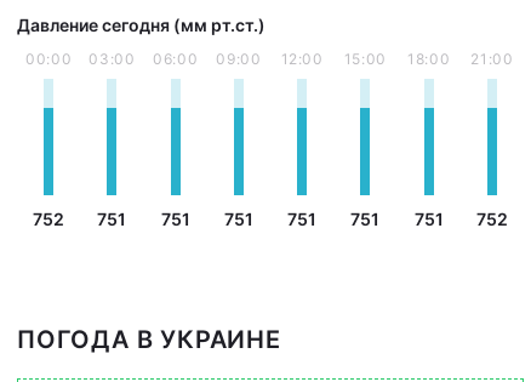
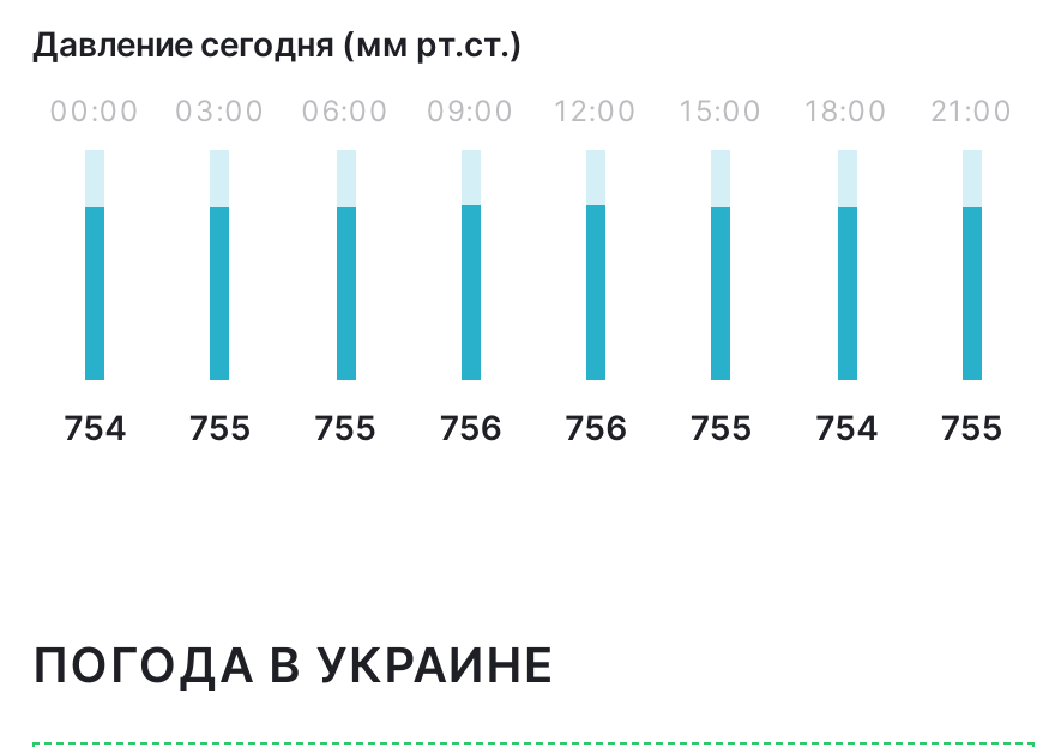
[33,209,64,229] 752 -> [64,406,126,447] 754
[97,209,127,229] 751 -> [189,406,252,447] 755
[161,209,190,229] 751 -> [314,406,377,447] 755
[224,209,253,229] 751 -> [440,406,502,447] 756
[287,209,317,229] 751 -> [565,406,627,447] 756
[351,209,380,229] 751 -> [690,406,753,447] 755
[414,209,443,229] 751 -> [815,406,878,447] 754
[476,209,508,229] 752 -> [941,406,1003,447] 755

